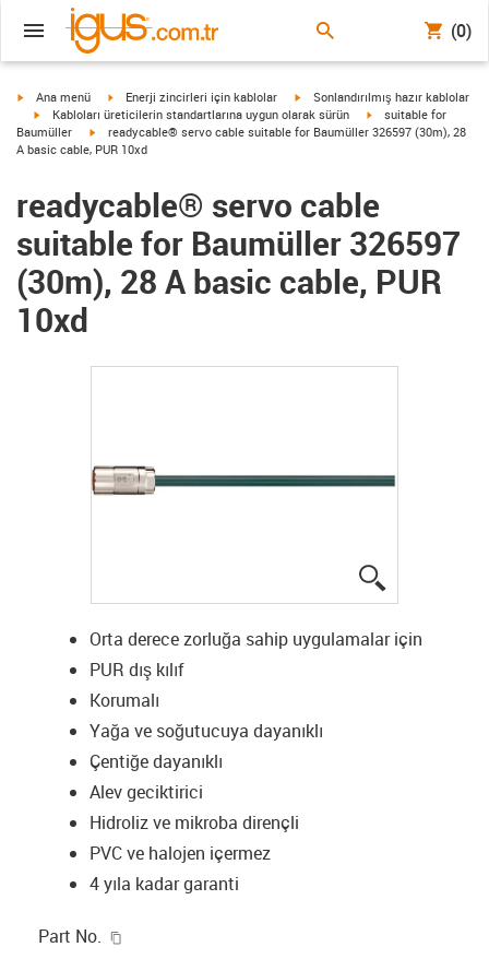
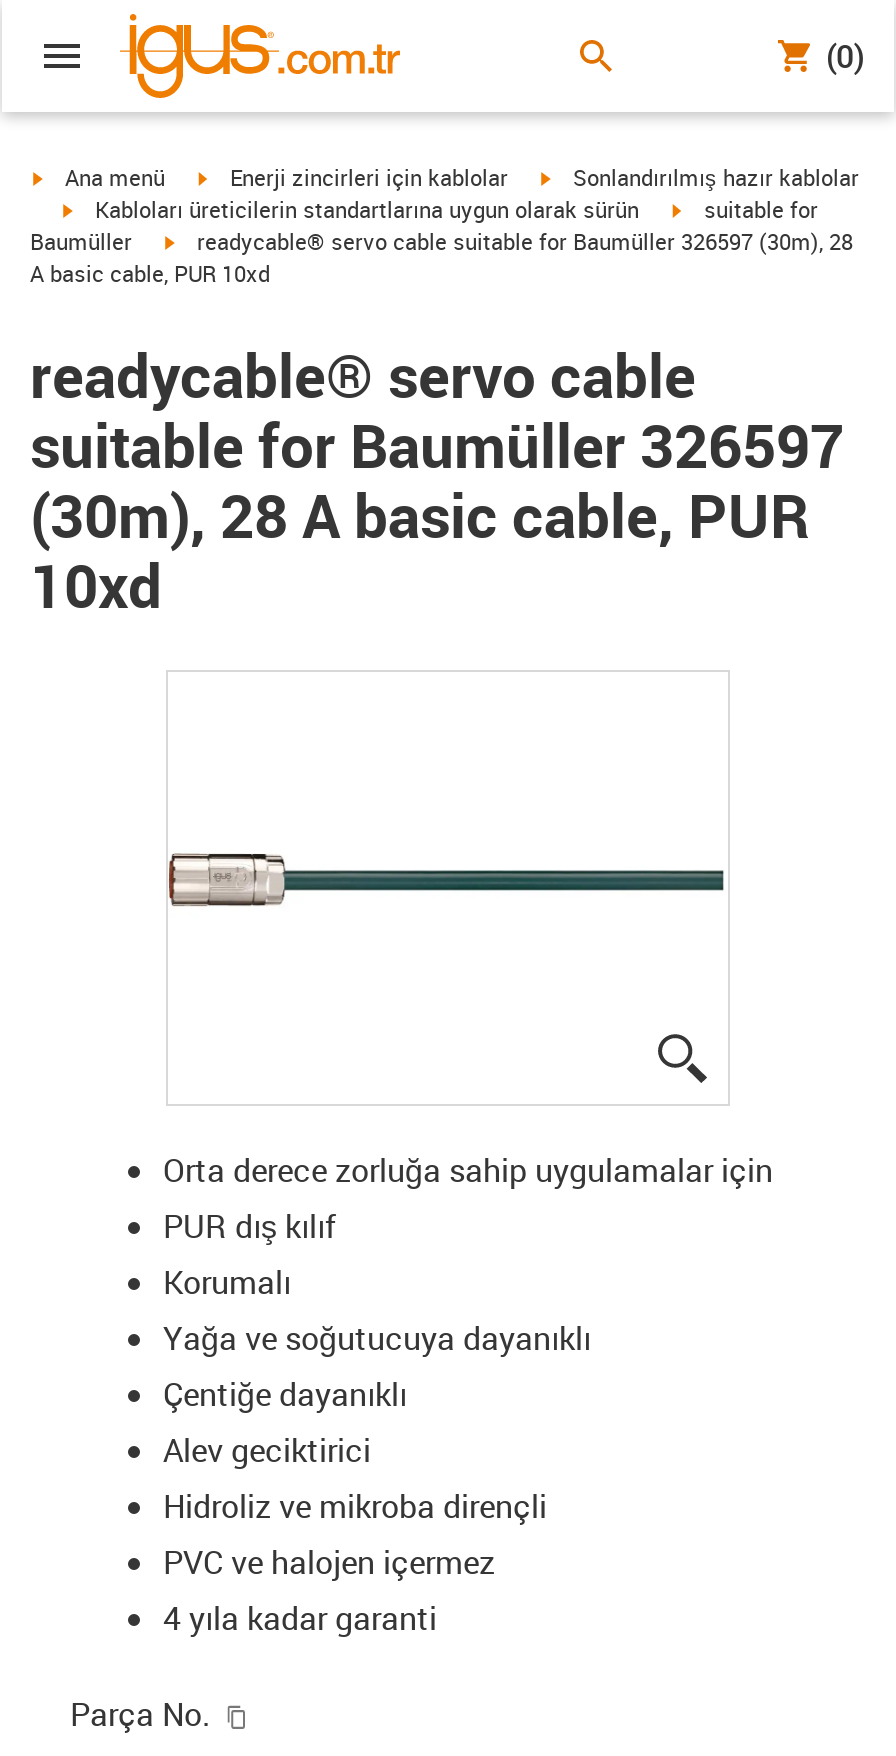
[38,924,102,948] Part No. -> [70,1691,210,1735] Parça No.

